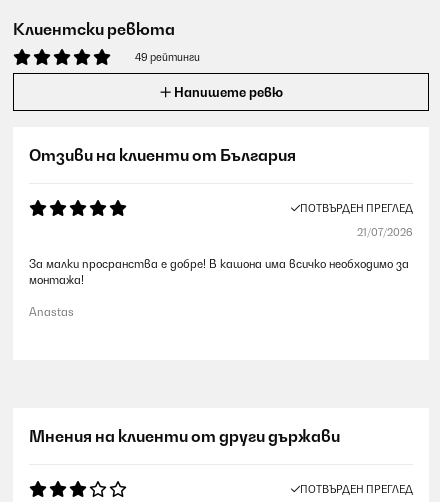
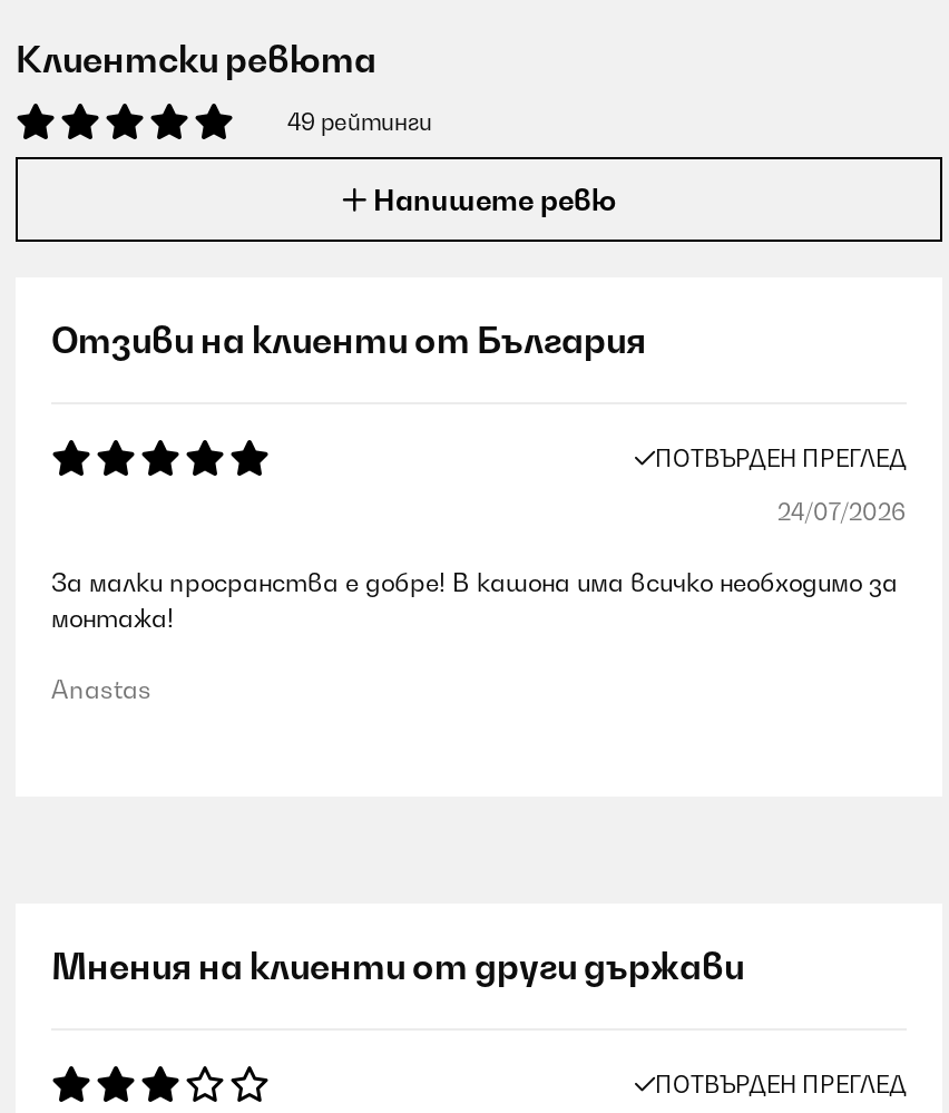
[357,226,413,238] 21/07/2026 -> [777,499,907,526] 24/07/2026

